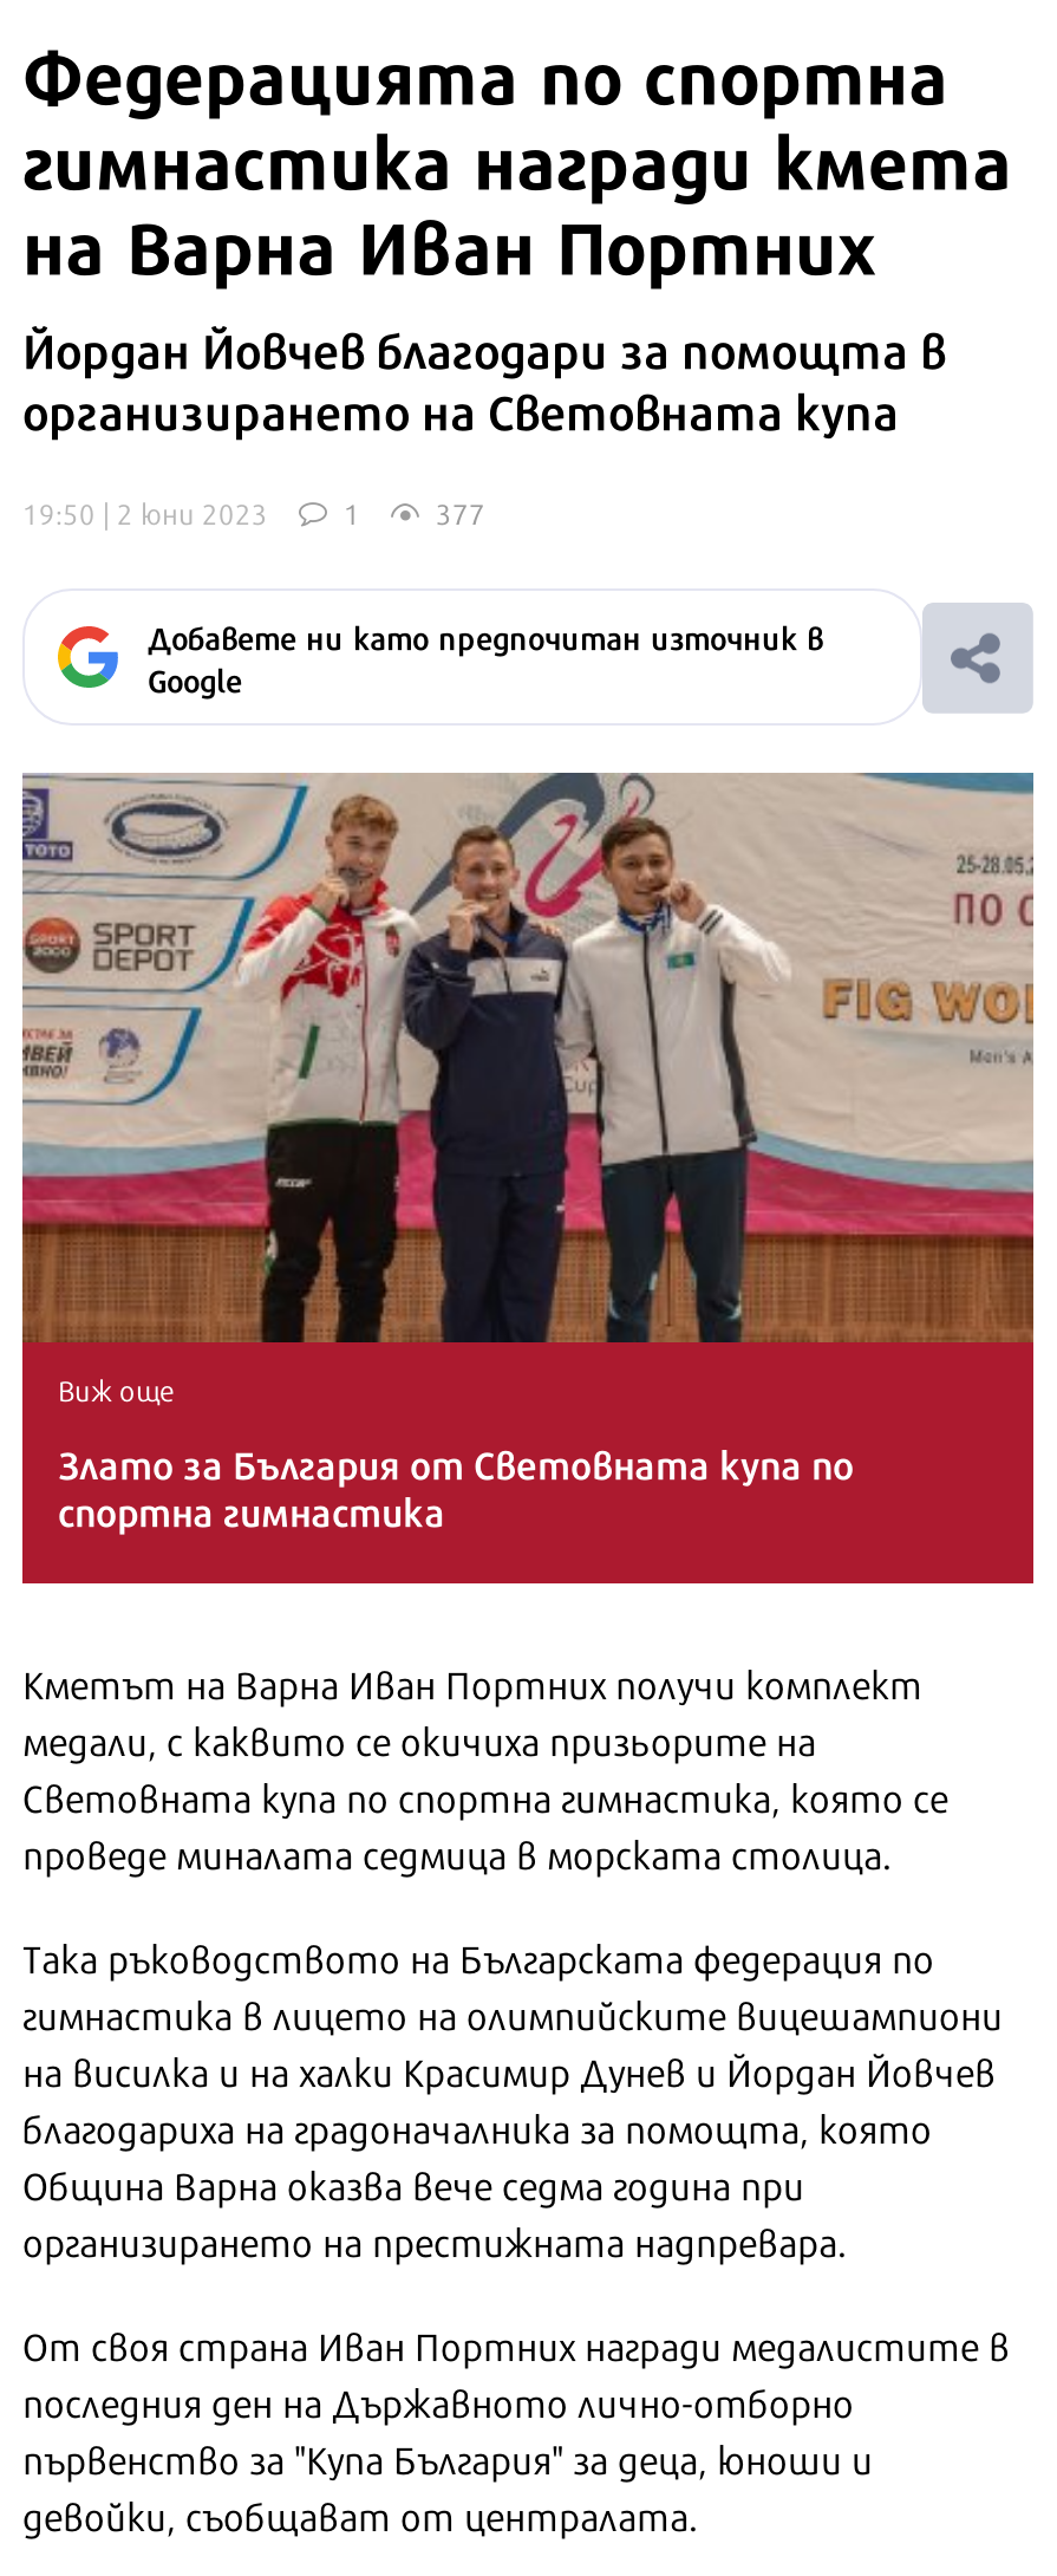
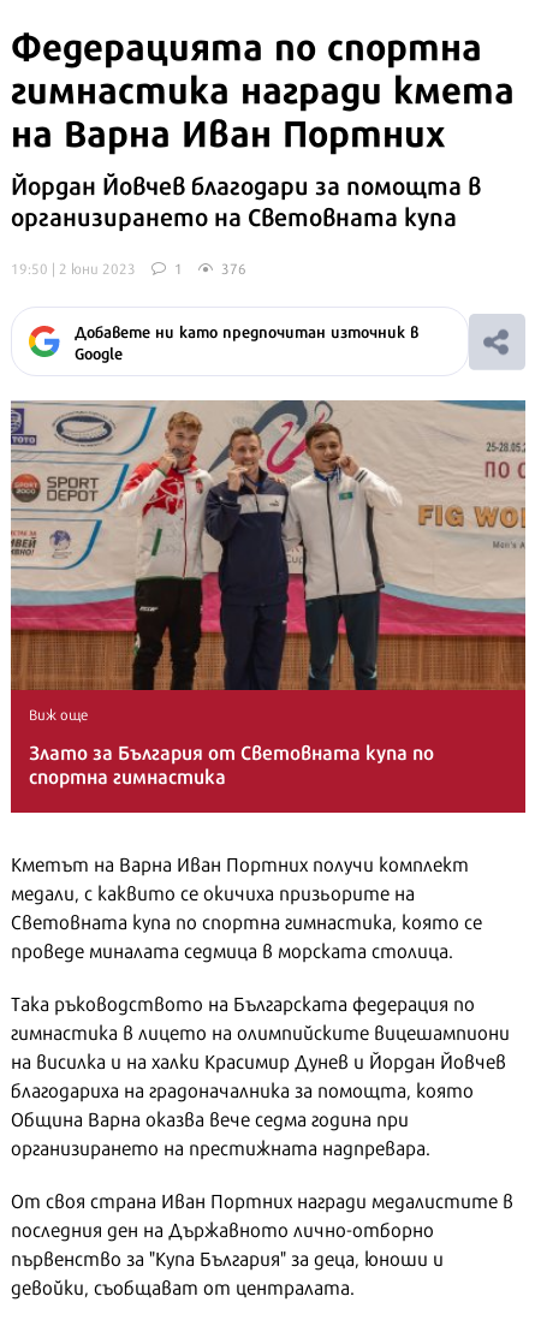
[436,492,485,534] 377 -> [221,257,246,279] 376

